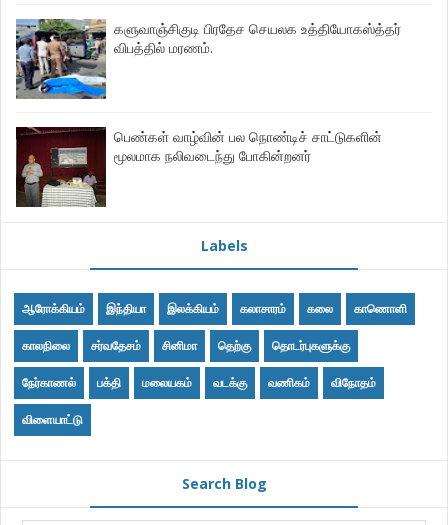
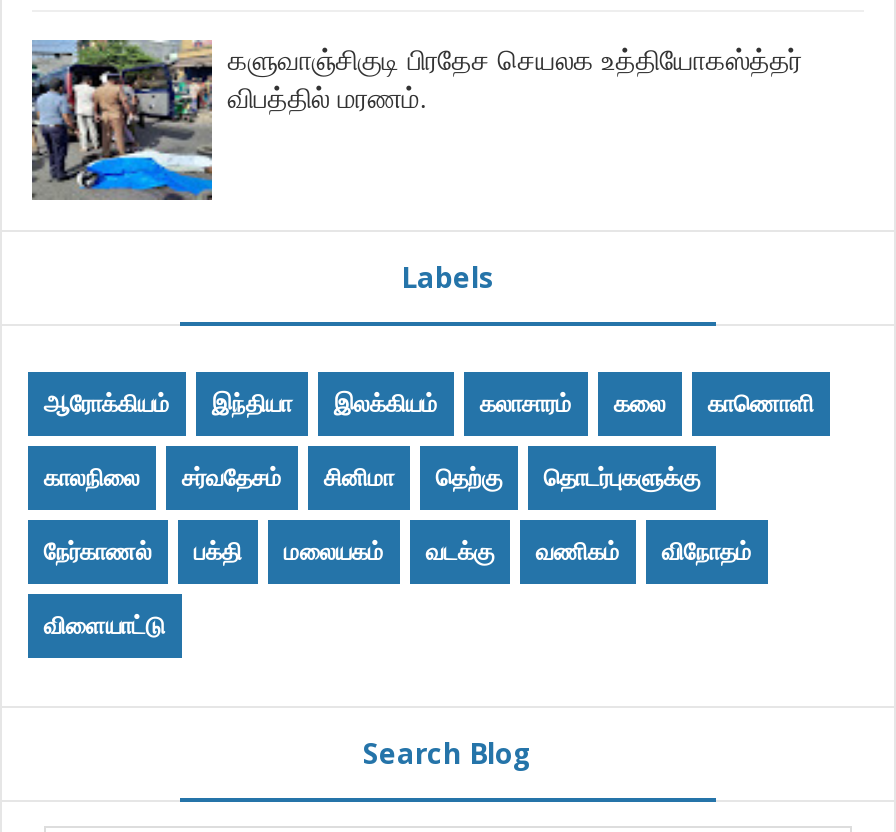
[15,126,382,207] [image] | பெண்கள் வாழ்வின் பல நொண்டிச் சாட்டுகளின் | மூலமாக நலிவடைந்து போகின்றனர் -> none

